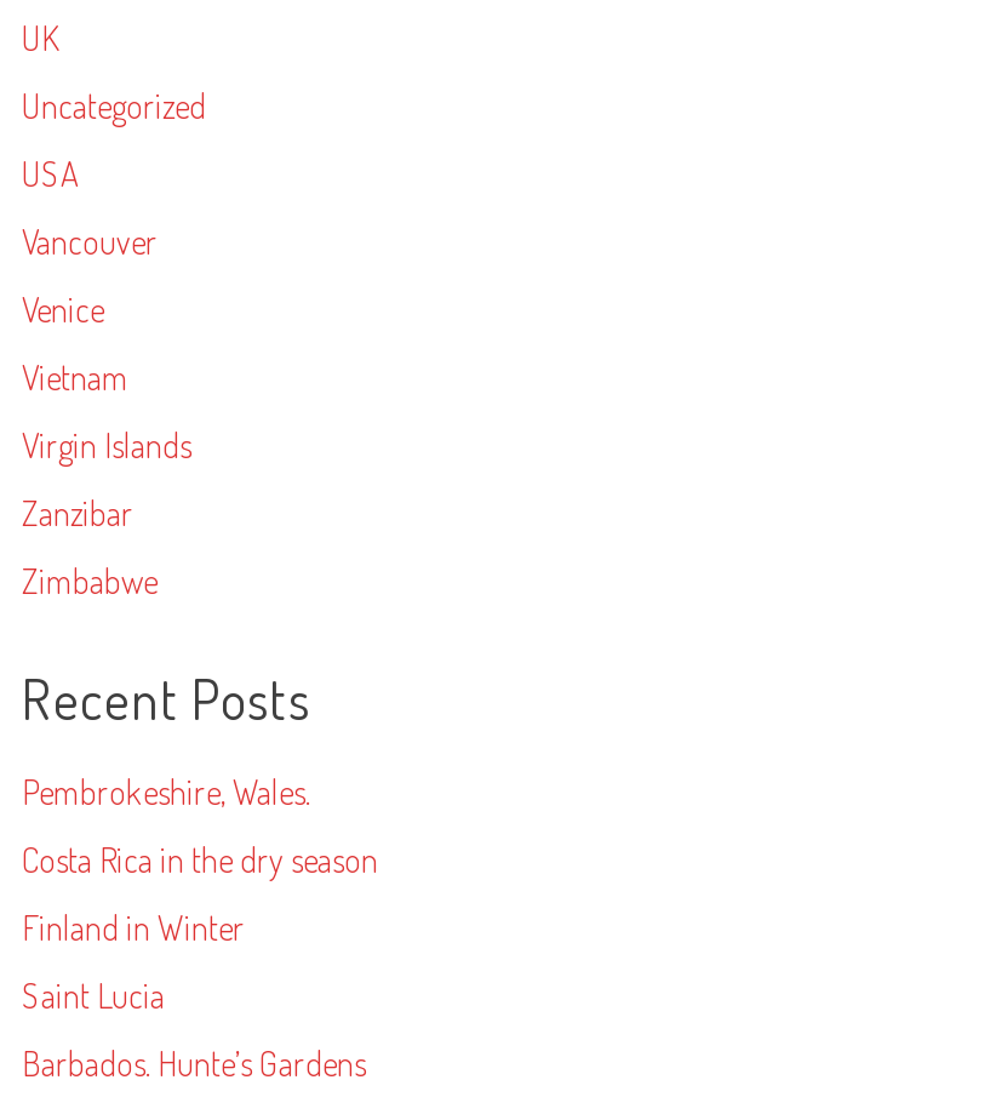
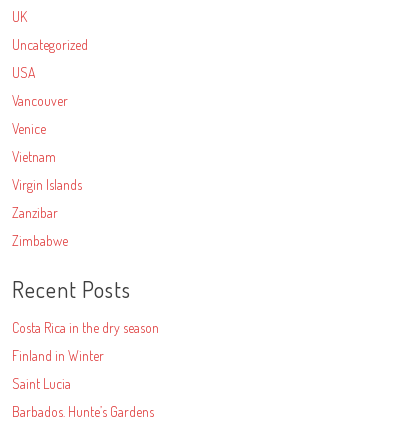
[22,772,310,813] Pembrokeshire, Wales. -> none

